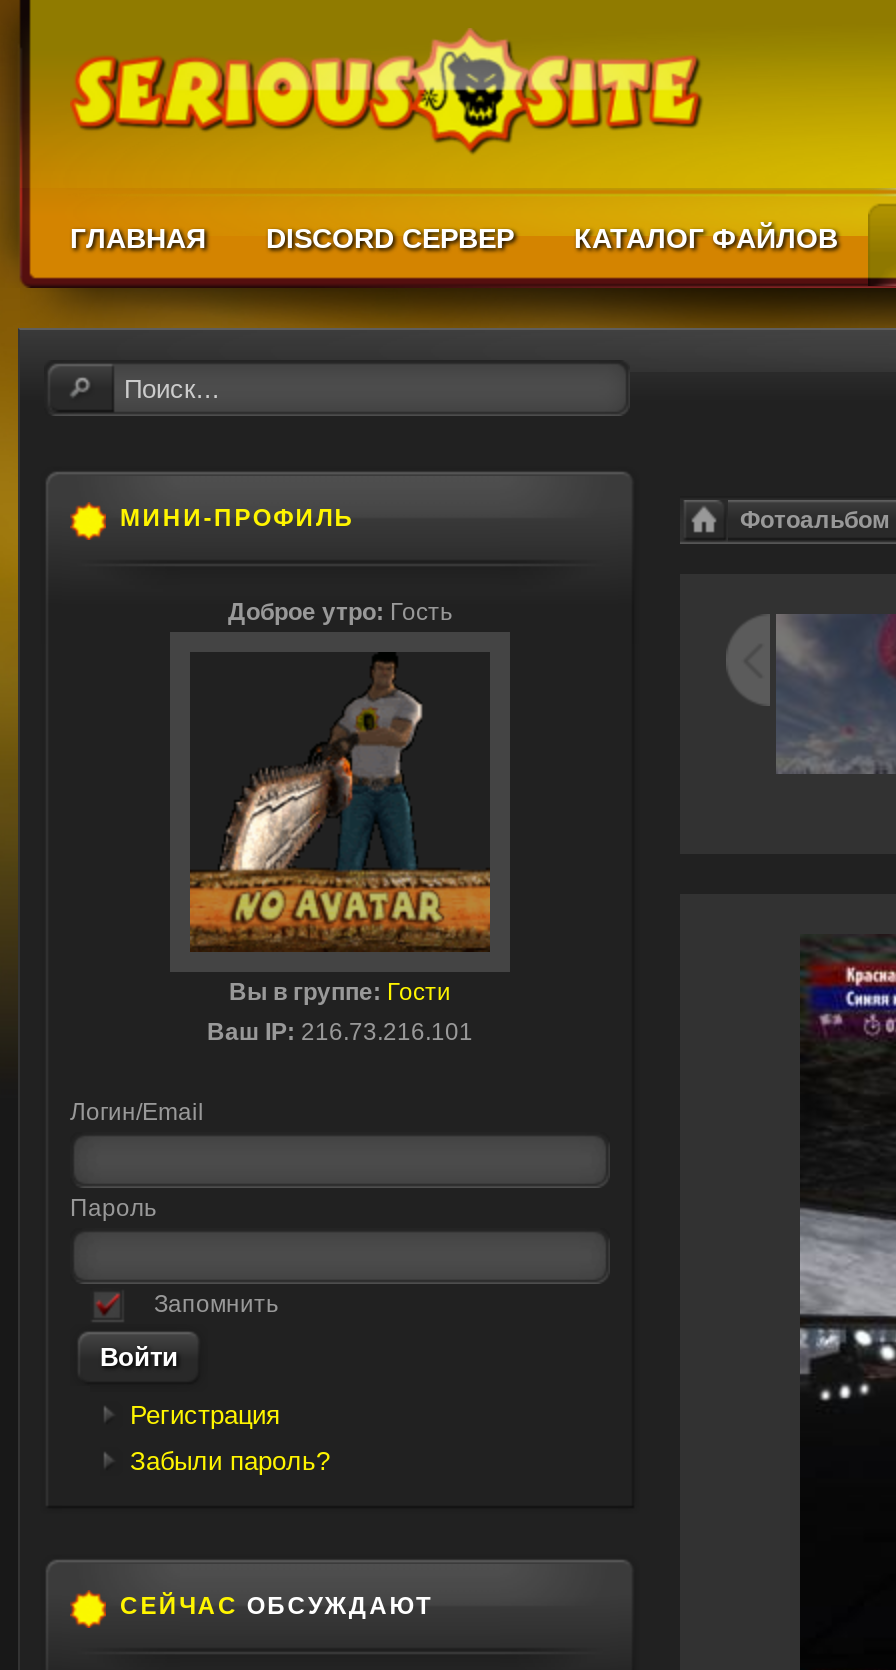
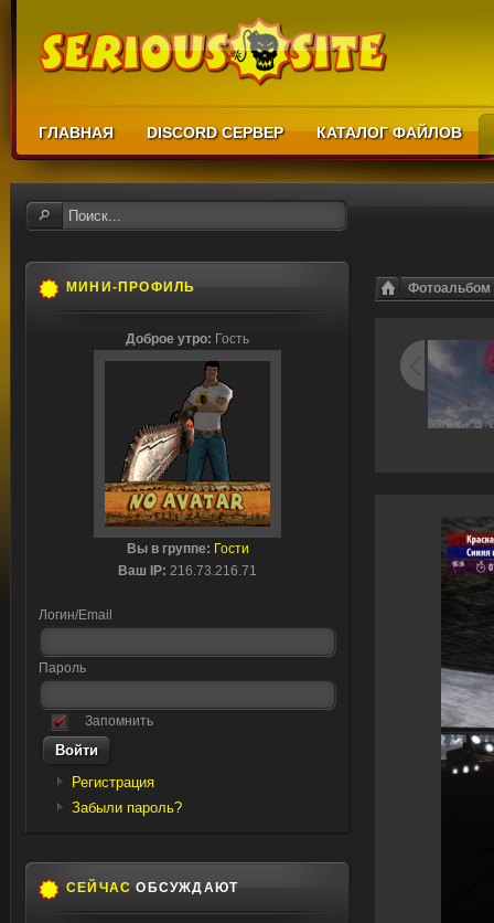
[207,1018,473,1046] Ваш IP: 216.73.216.101 -> [118,563,257,579] Ваш IP: 216.73.216.71

